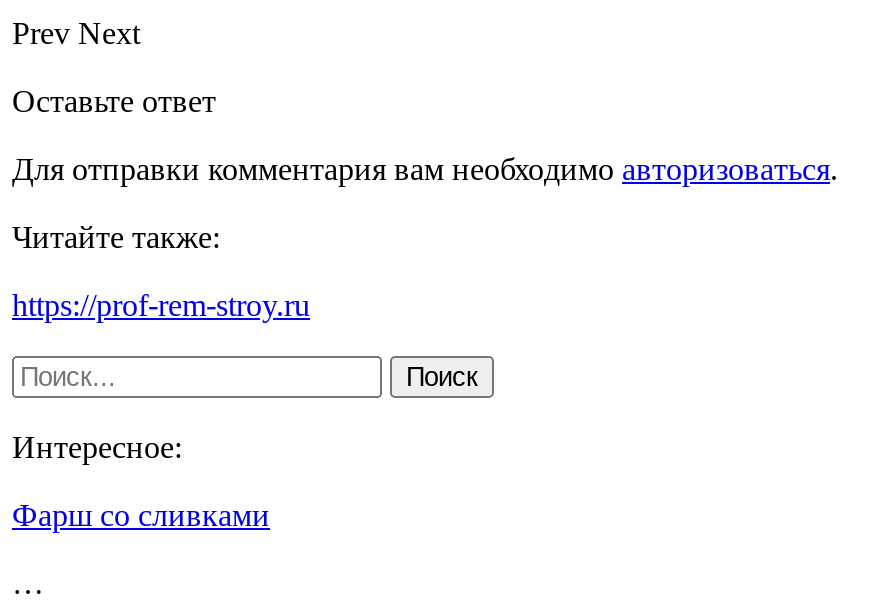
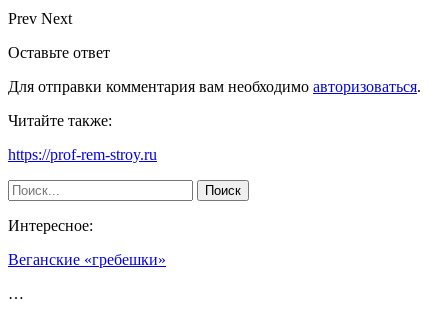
[12,498,270,532] Фарш со сливками -> [8,251,166,268] Веганские «гребешки»

